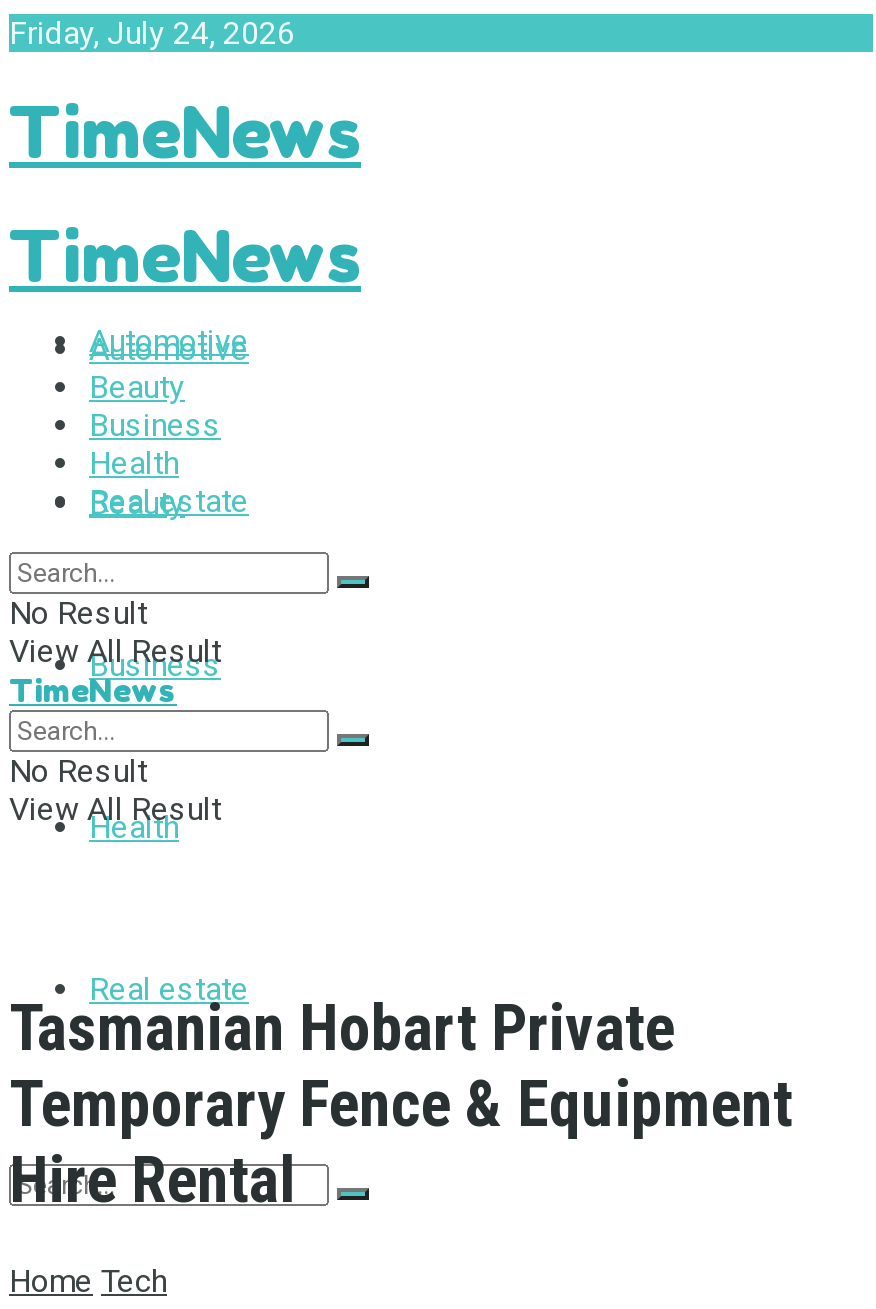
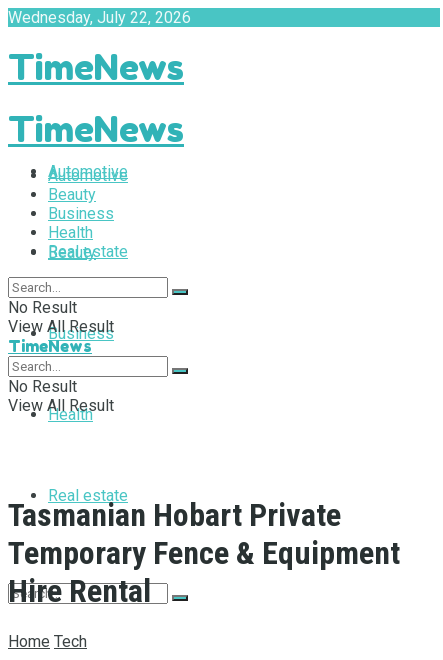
[9,14,295,52] Friday, July 24, 2026 -> [8,8,191,27] Wednesday, July 22, 2026

